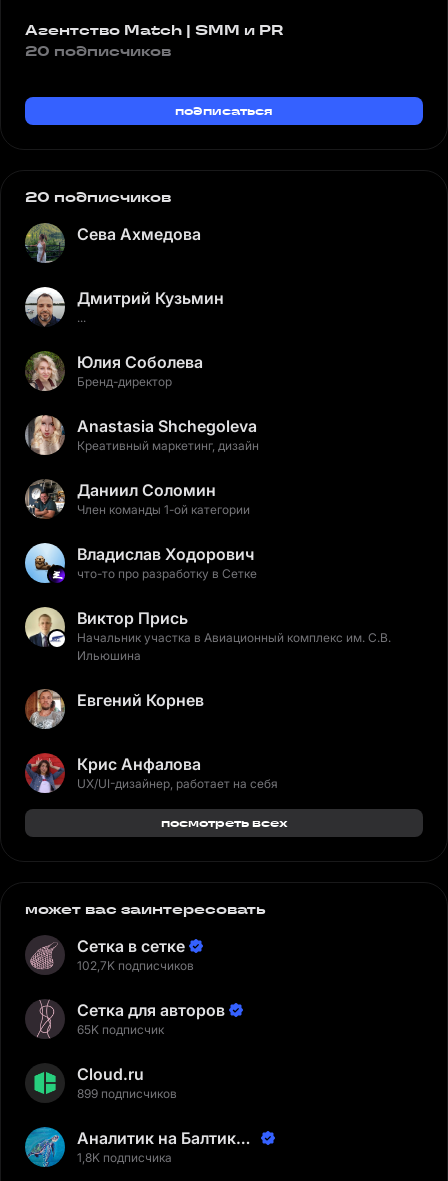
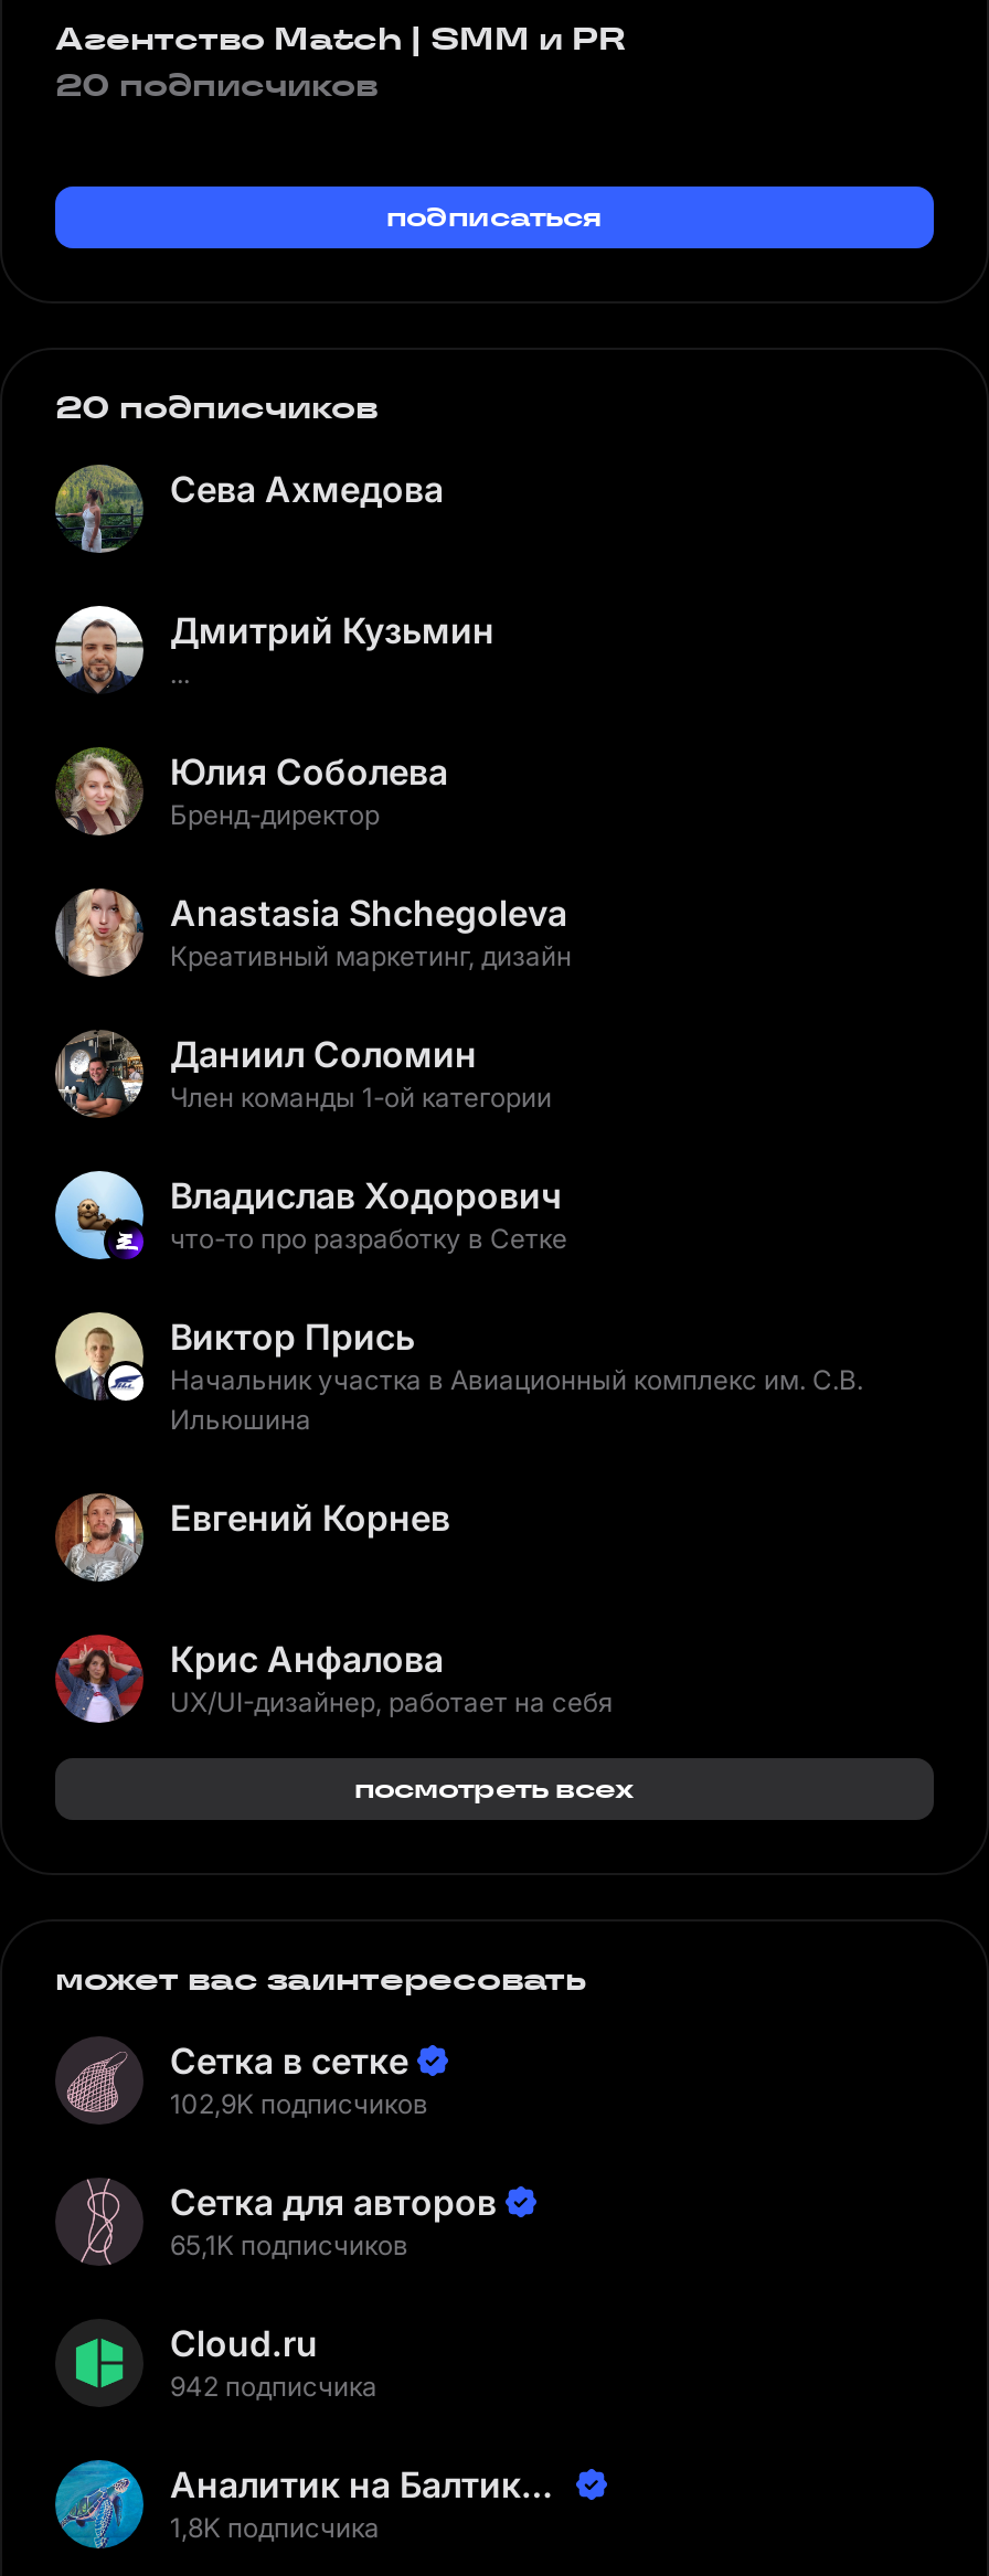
[77,958,194,973] 102,7K подписчиков -> [170,2087,428,2120] 102,9K подписчиков
[77,1022,164,1037] 65K подписчик -> [170,2228,408,2261] 65,1K подписчиков
[77,1086,177,1101] 899 подписчиков -> [170,2370,377,2403] 942 подписчика

